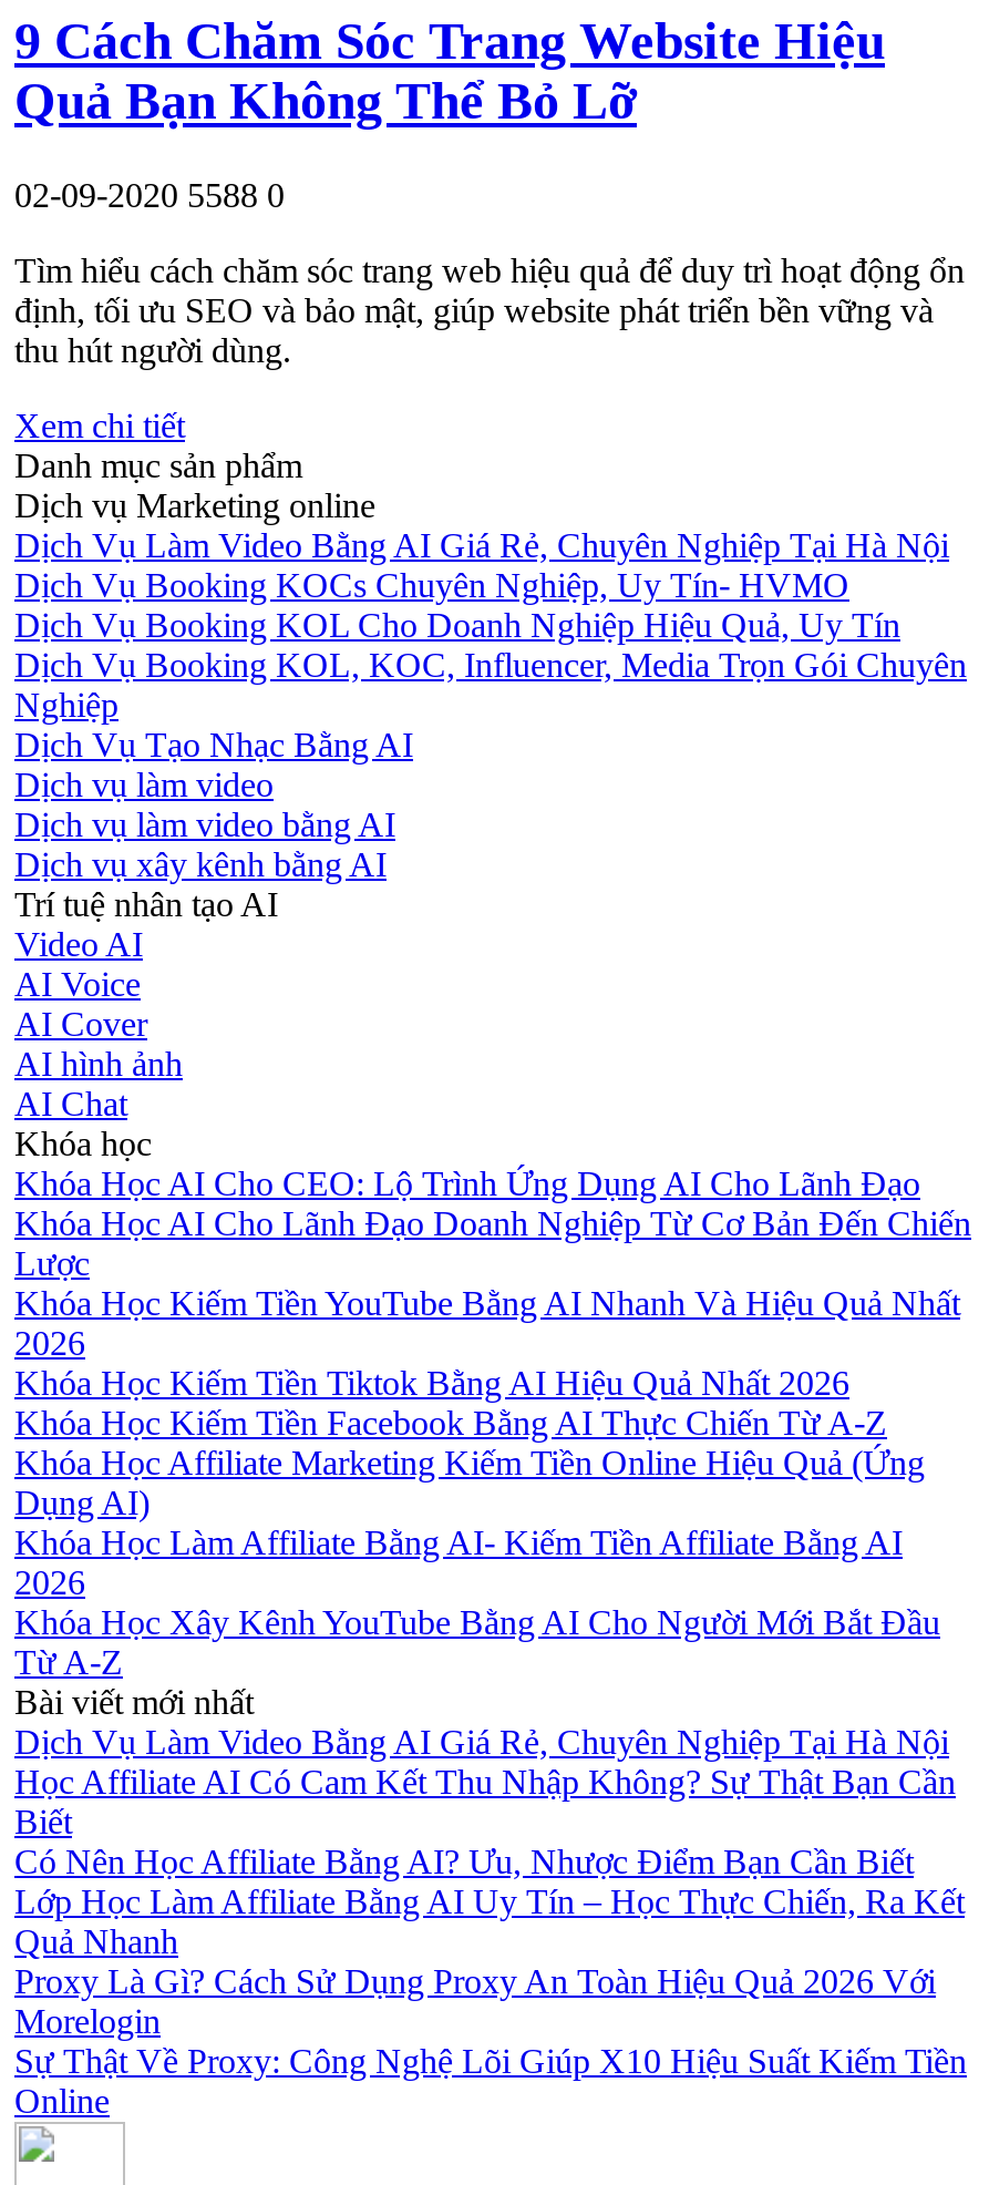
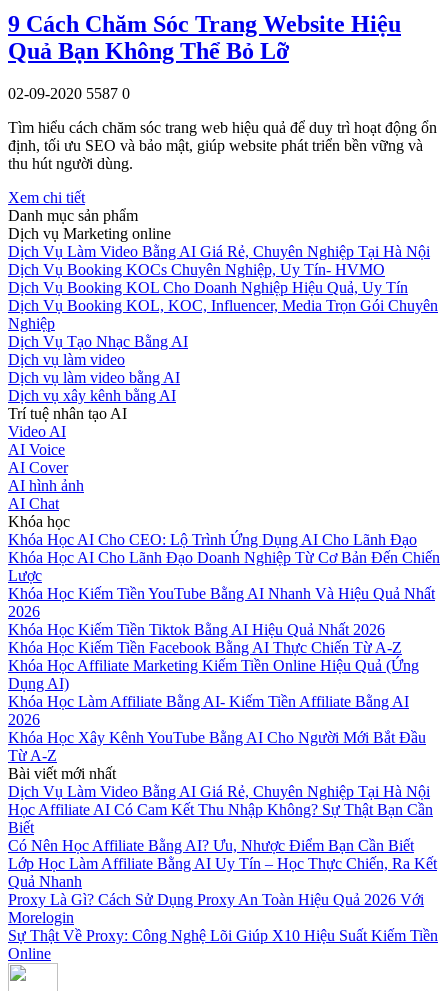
[14,177,285,215] 02-09-2020 5588 0 -> [8,85,130,102] 02-09-2020 5587 0

